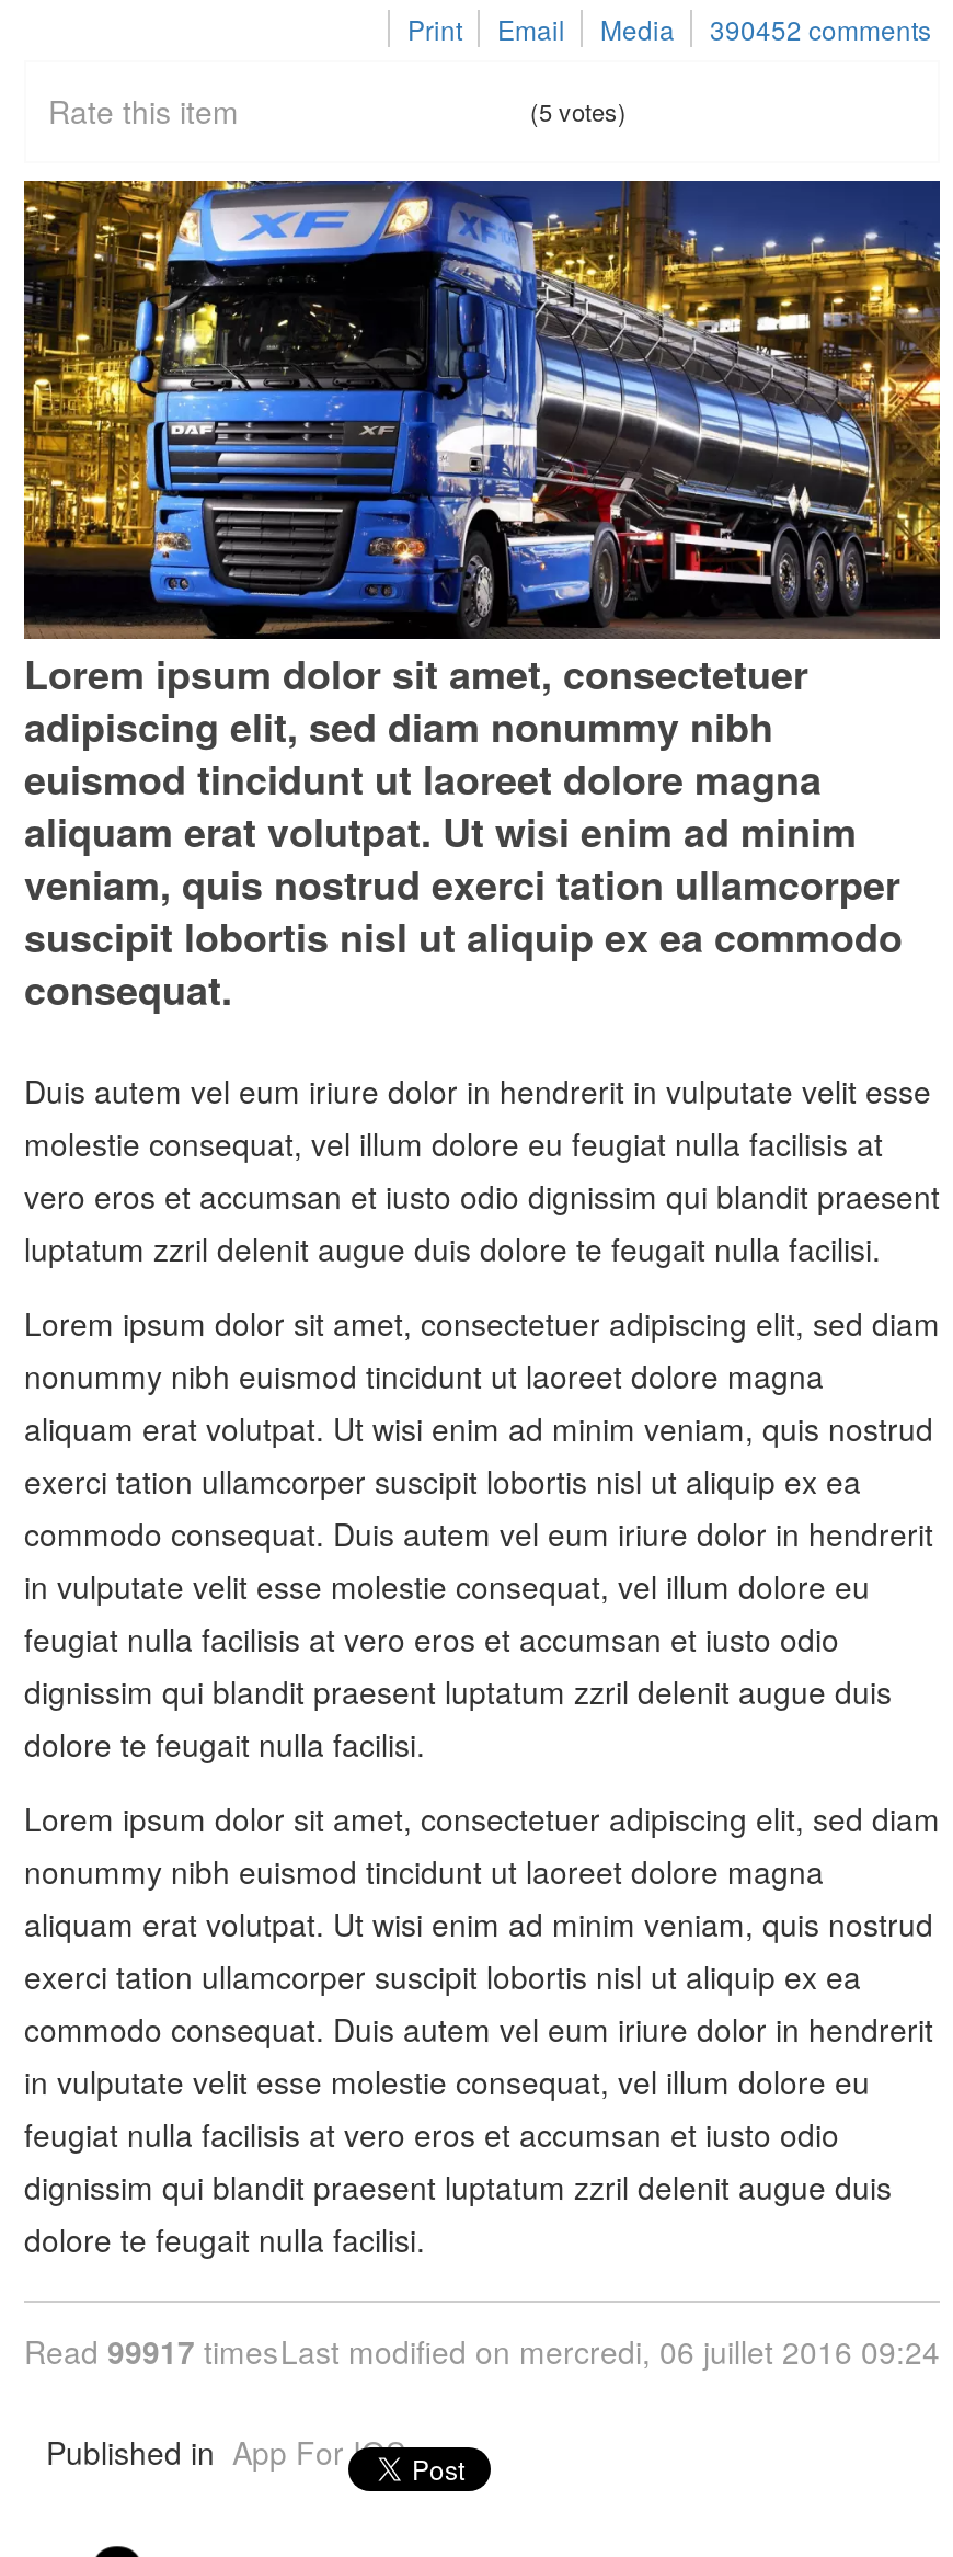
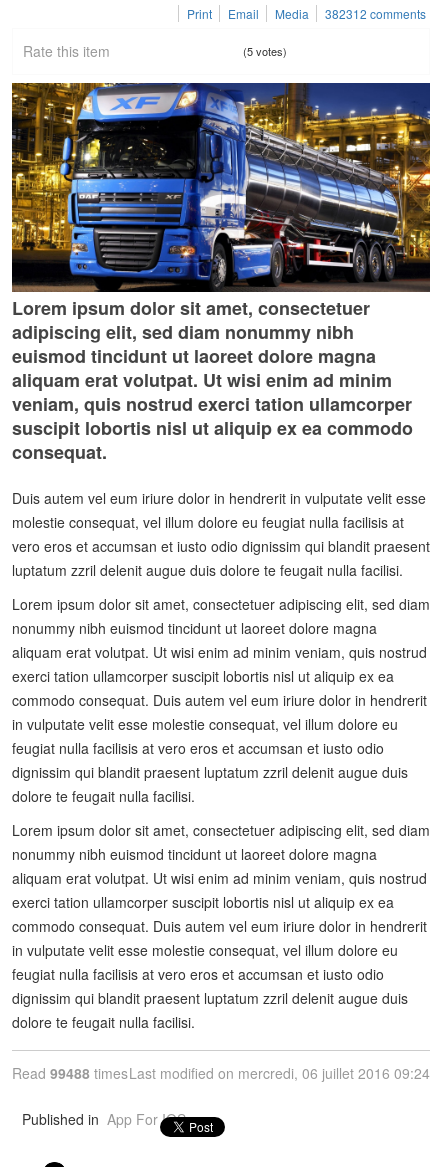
[407,10,931,47] Print Email Media 390452 comments -> [187,5,426,22] Print Email Media 382312 comments
[24,2329,940,2373] Read 99917 timesLast modified on mercredi, 06 juillet 2016 09:24 -> [12,1063,430,1083] Read 99488 timesLast modified on mercredi, 06 juillet 2016 09:24

